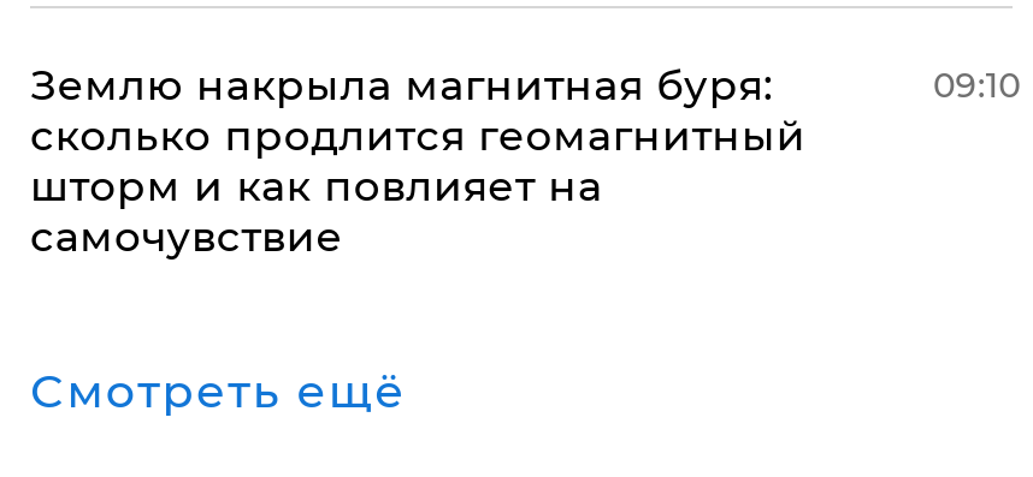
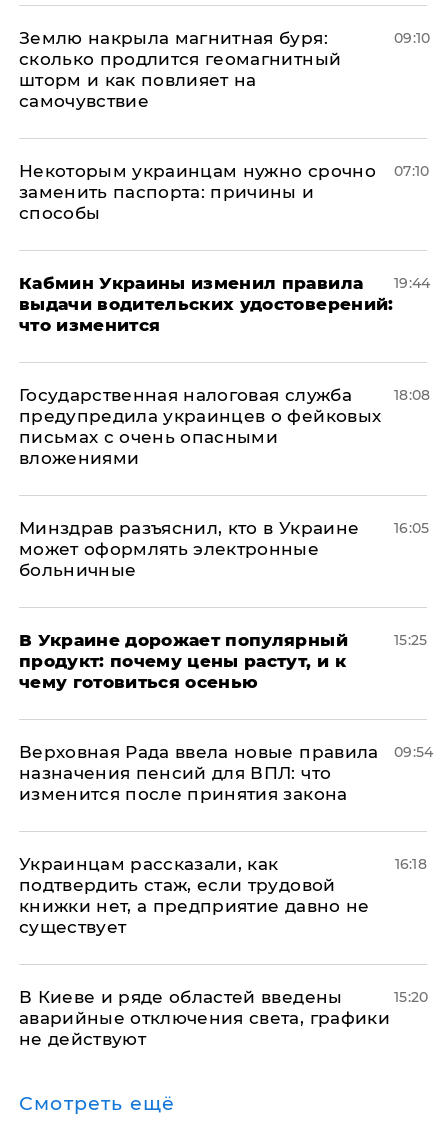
none -> [19,161,376,223] Некоторым украинцам нужно срочно | заменить паспорта: причины и | способы
none -> [19,273,394,335] Кабмин Украины изменил правила | выдачи водительских удостоверений: | что изменится
none -> [19,385,381,468] Государственная налоговая служба | предупредила украинцев о фейковых | письмах с очень опасными | вложениями
none -> [19,518,359,580] Минздрав разъяснил, кто в Украине | может оформлять электронные | больничные
none -> [19,630,348,692] В Украине дорожает популярный | продукт: почему цены растут, и к | чему готовиться осенью
none -> [19,742,379,804] Верховная Рада ввела новые правила | назначения пенсий для ВПЛ: что | изменится после принятия закона
none -> [19,854,370,937] Украинцам рассказали, как | подтвердить стаж, если трудовой | книжки нет, а предприятие давно не | существует
none -> [19,987,390,1049] В Киеве и ряде областей введены | аварийные отключения света, графики | не действуют
none -> [394,162,429,180] 07:10
none -> [394,274,430,292] 19:44
none -> [394,386,430,404] 18:08
none -> [394,519,429,537] 16:05
none -> [394,631,427,649] 15:25
none -> [394,743,433,761] 09:54
none -> [394,988,428,1006] 15:20
none -> [395,855,427,873] 16:18

